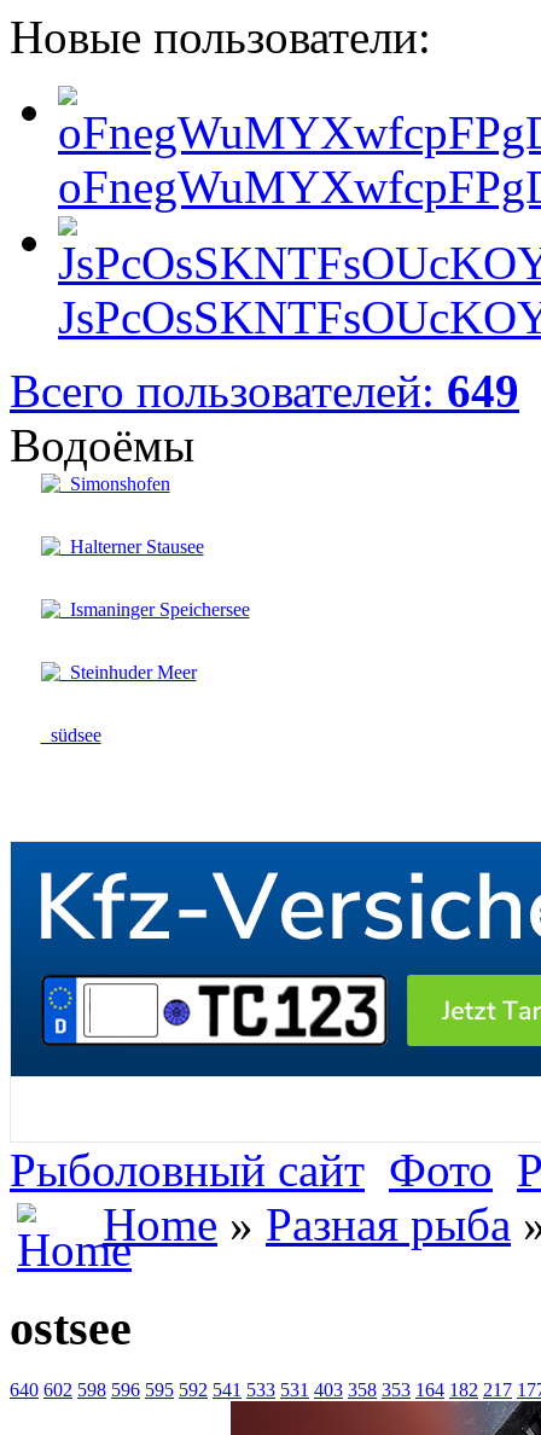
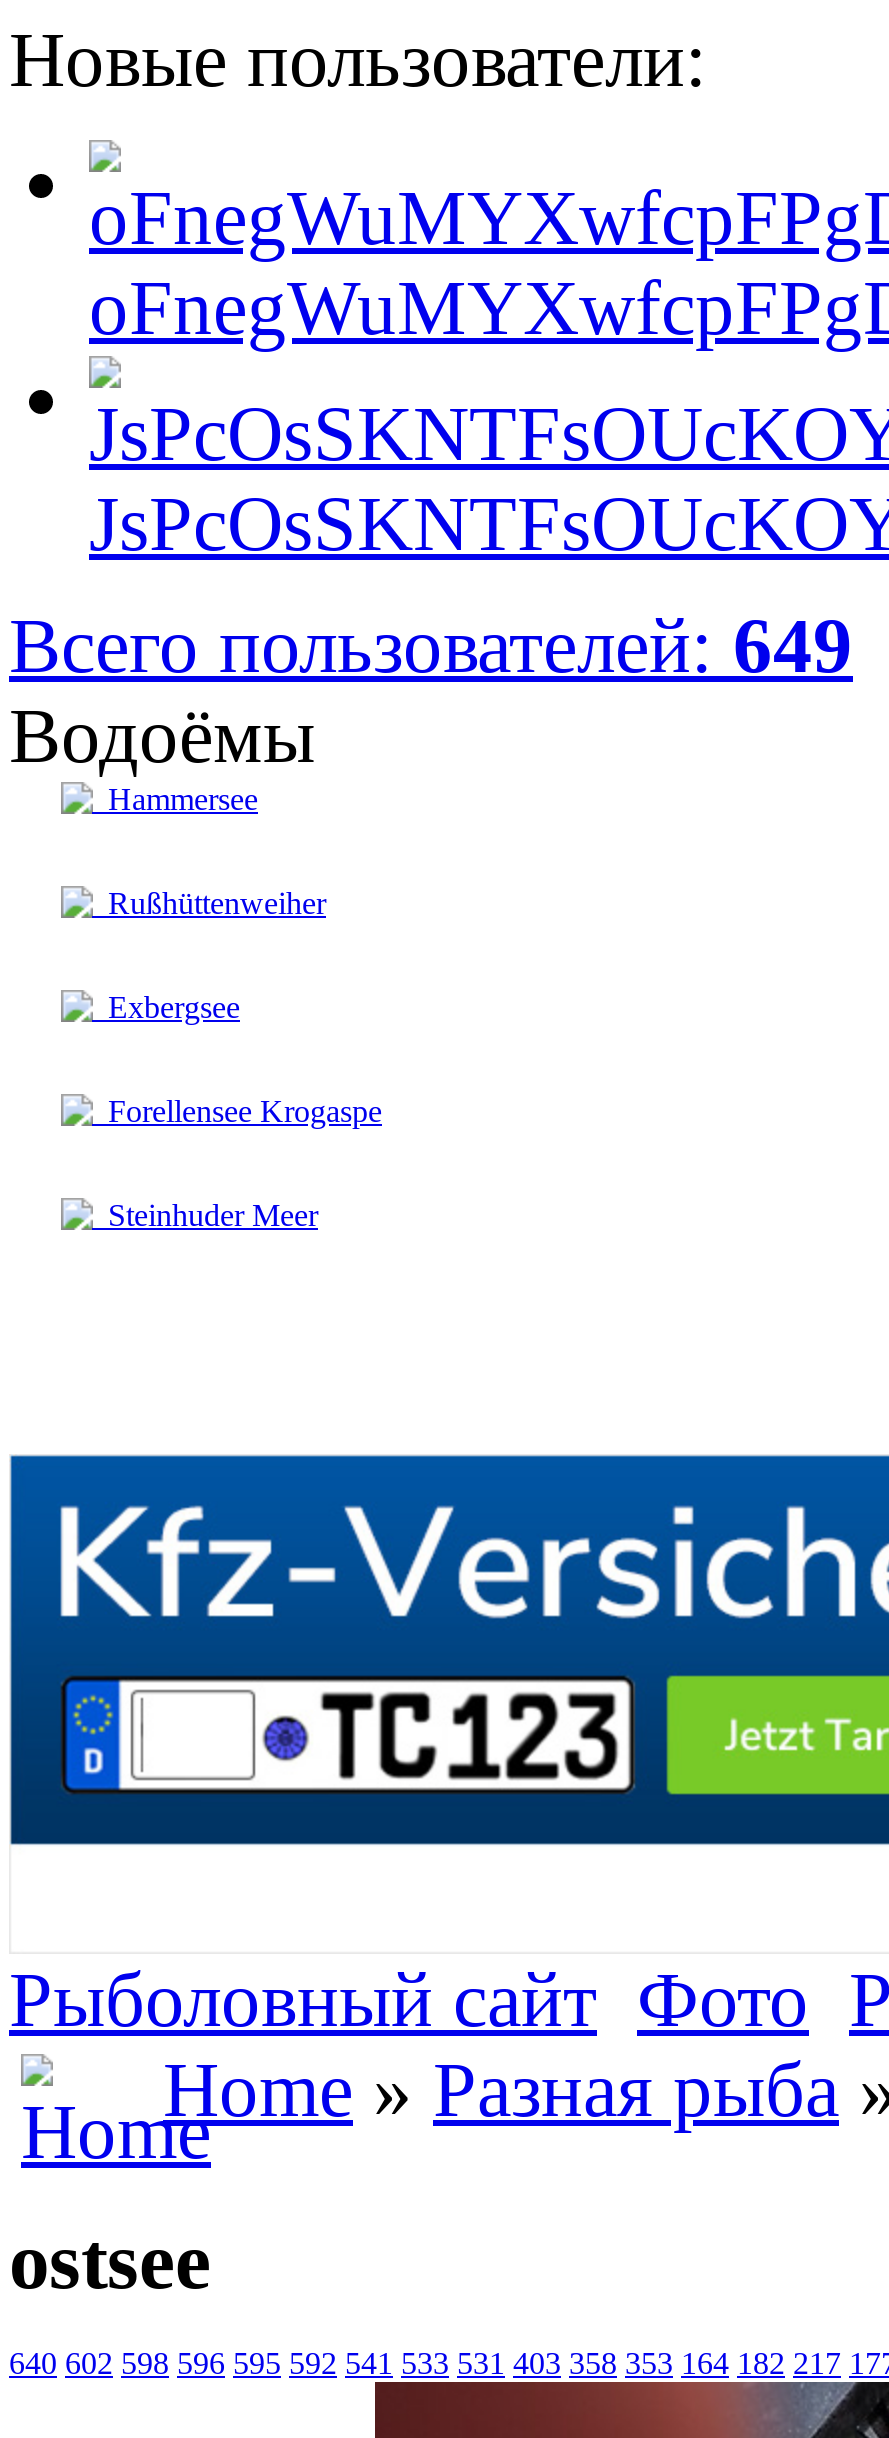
[60,473,249,619] Simonshofen | Halterner Stausee | Ismaninger Speichersee -> [92,781,382,1127] Hammersee | Rußhüttenweiher | Exbergsee | Forellensee Krogaspe
moved [60,662,196,682] -> [92,1197,318,1231]: Steinhuder Meer
[40,724,101,745] südsee -> none

